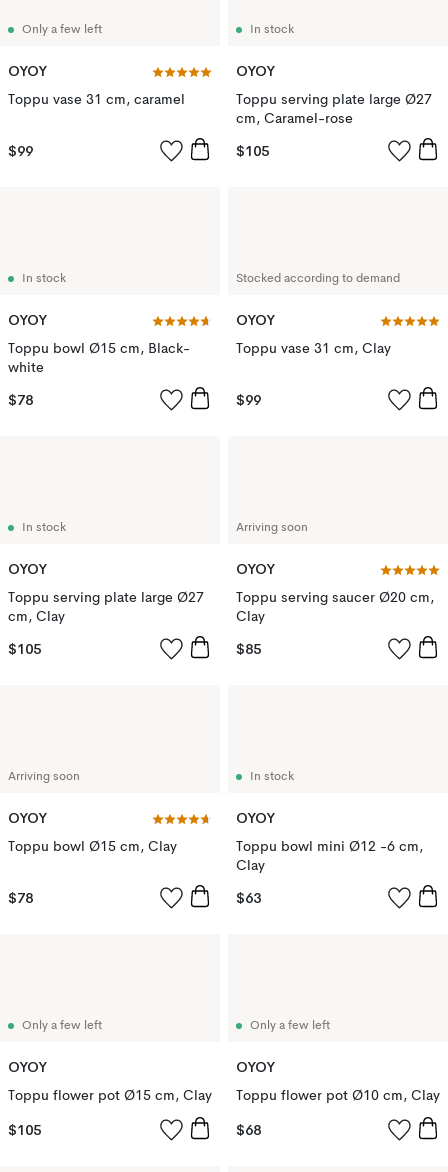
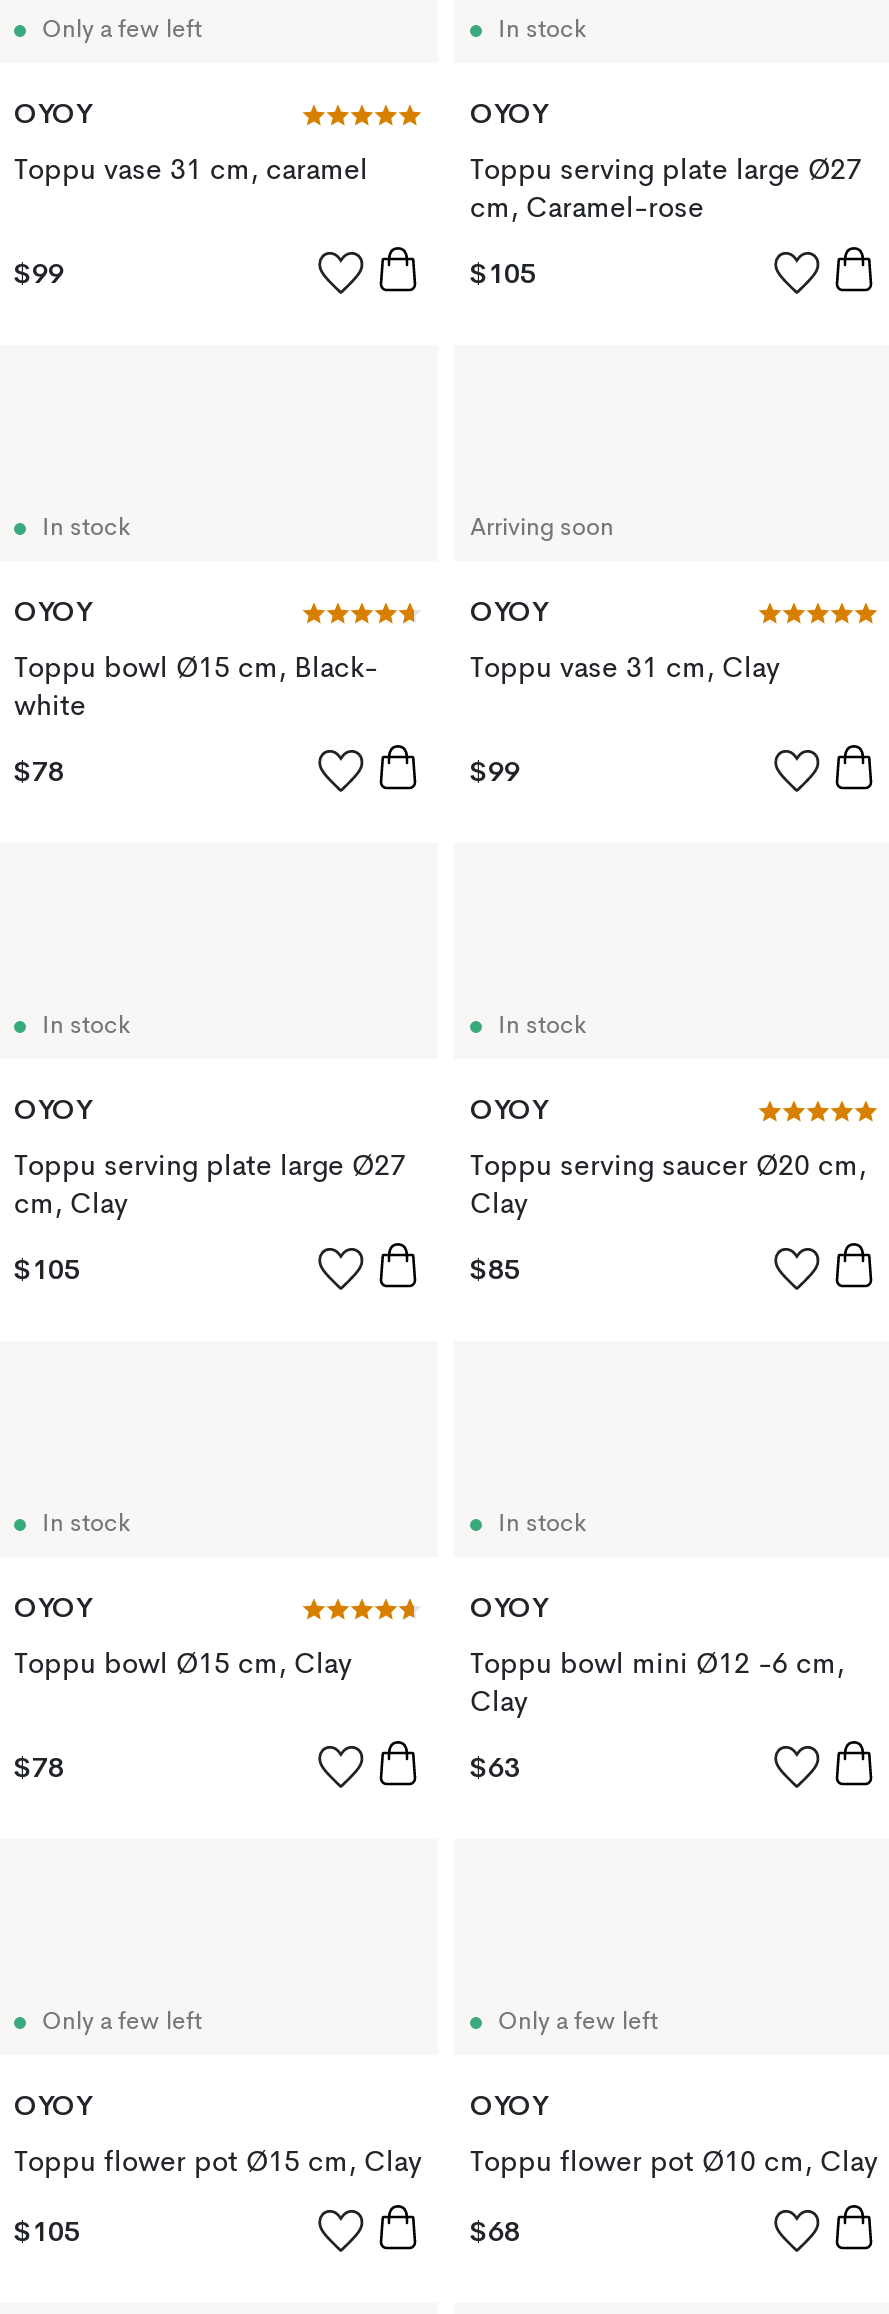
[236,273,400,285] Stocked according to demand -> [470,517,614,541] Arriving soon
[236,522,308,534] Arriving soon -> [498,1015,586,1039] In stock
[8,771,80,783] Arriving soon -> [42,1513,130,1537] In stock

